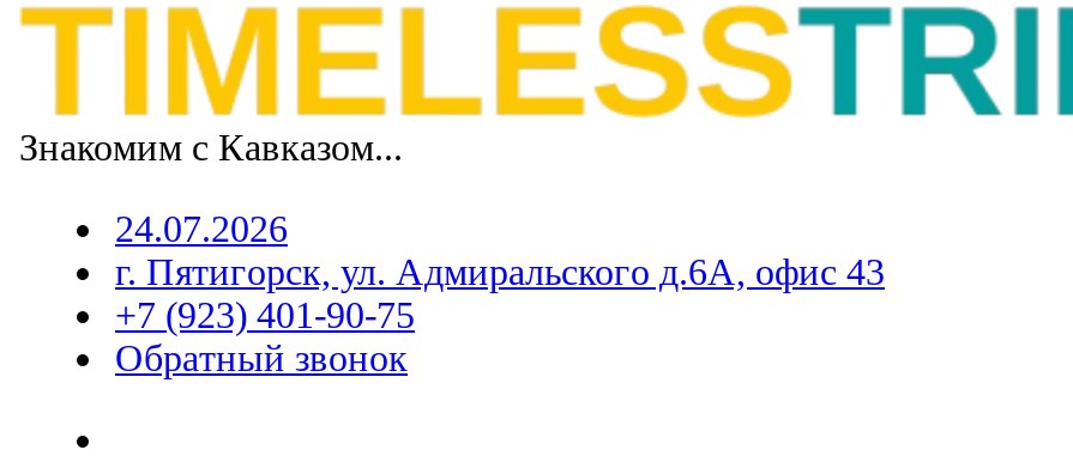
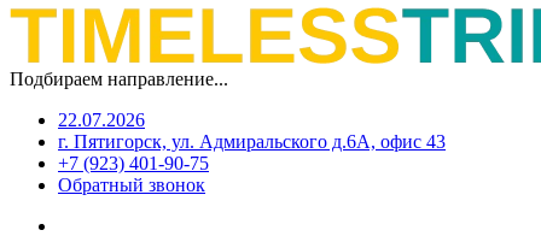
[19,127,403,168] Знакомим с Кавказом... -> [10,69,228,89] Подбираем направление...
[115,208,288,249] 24.07.2026 -> [58,110,145,130] 22.07.2026

